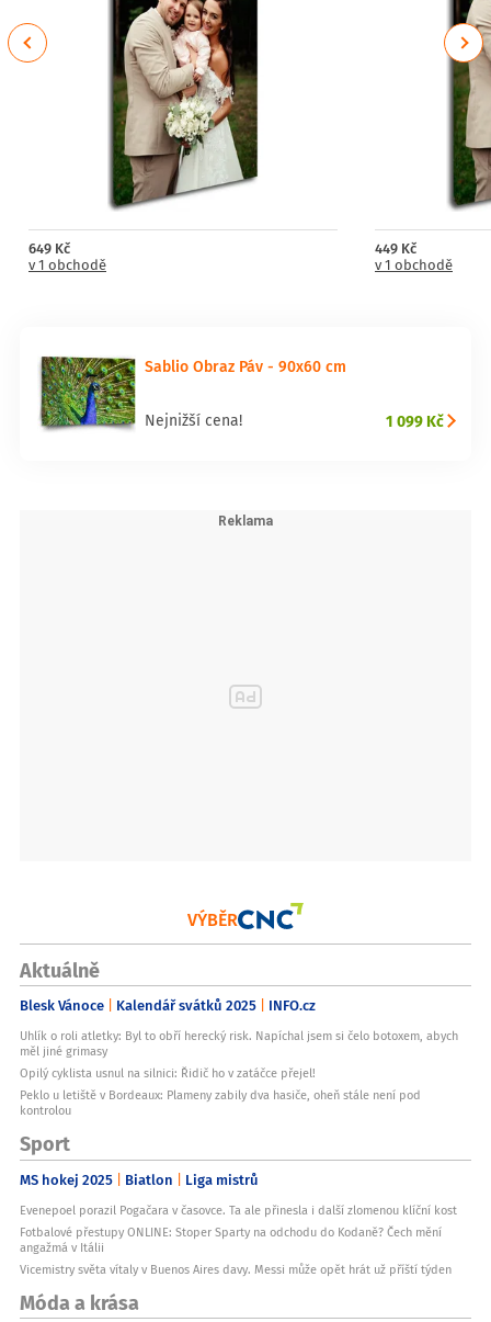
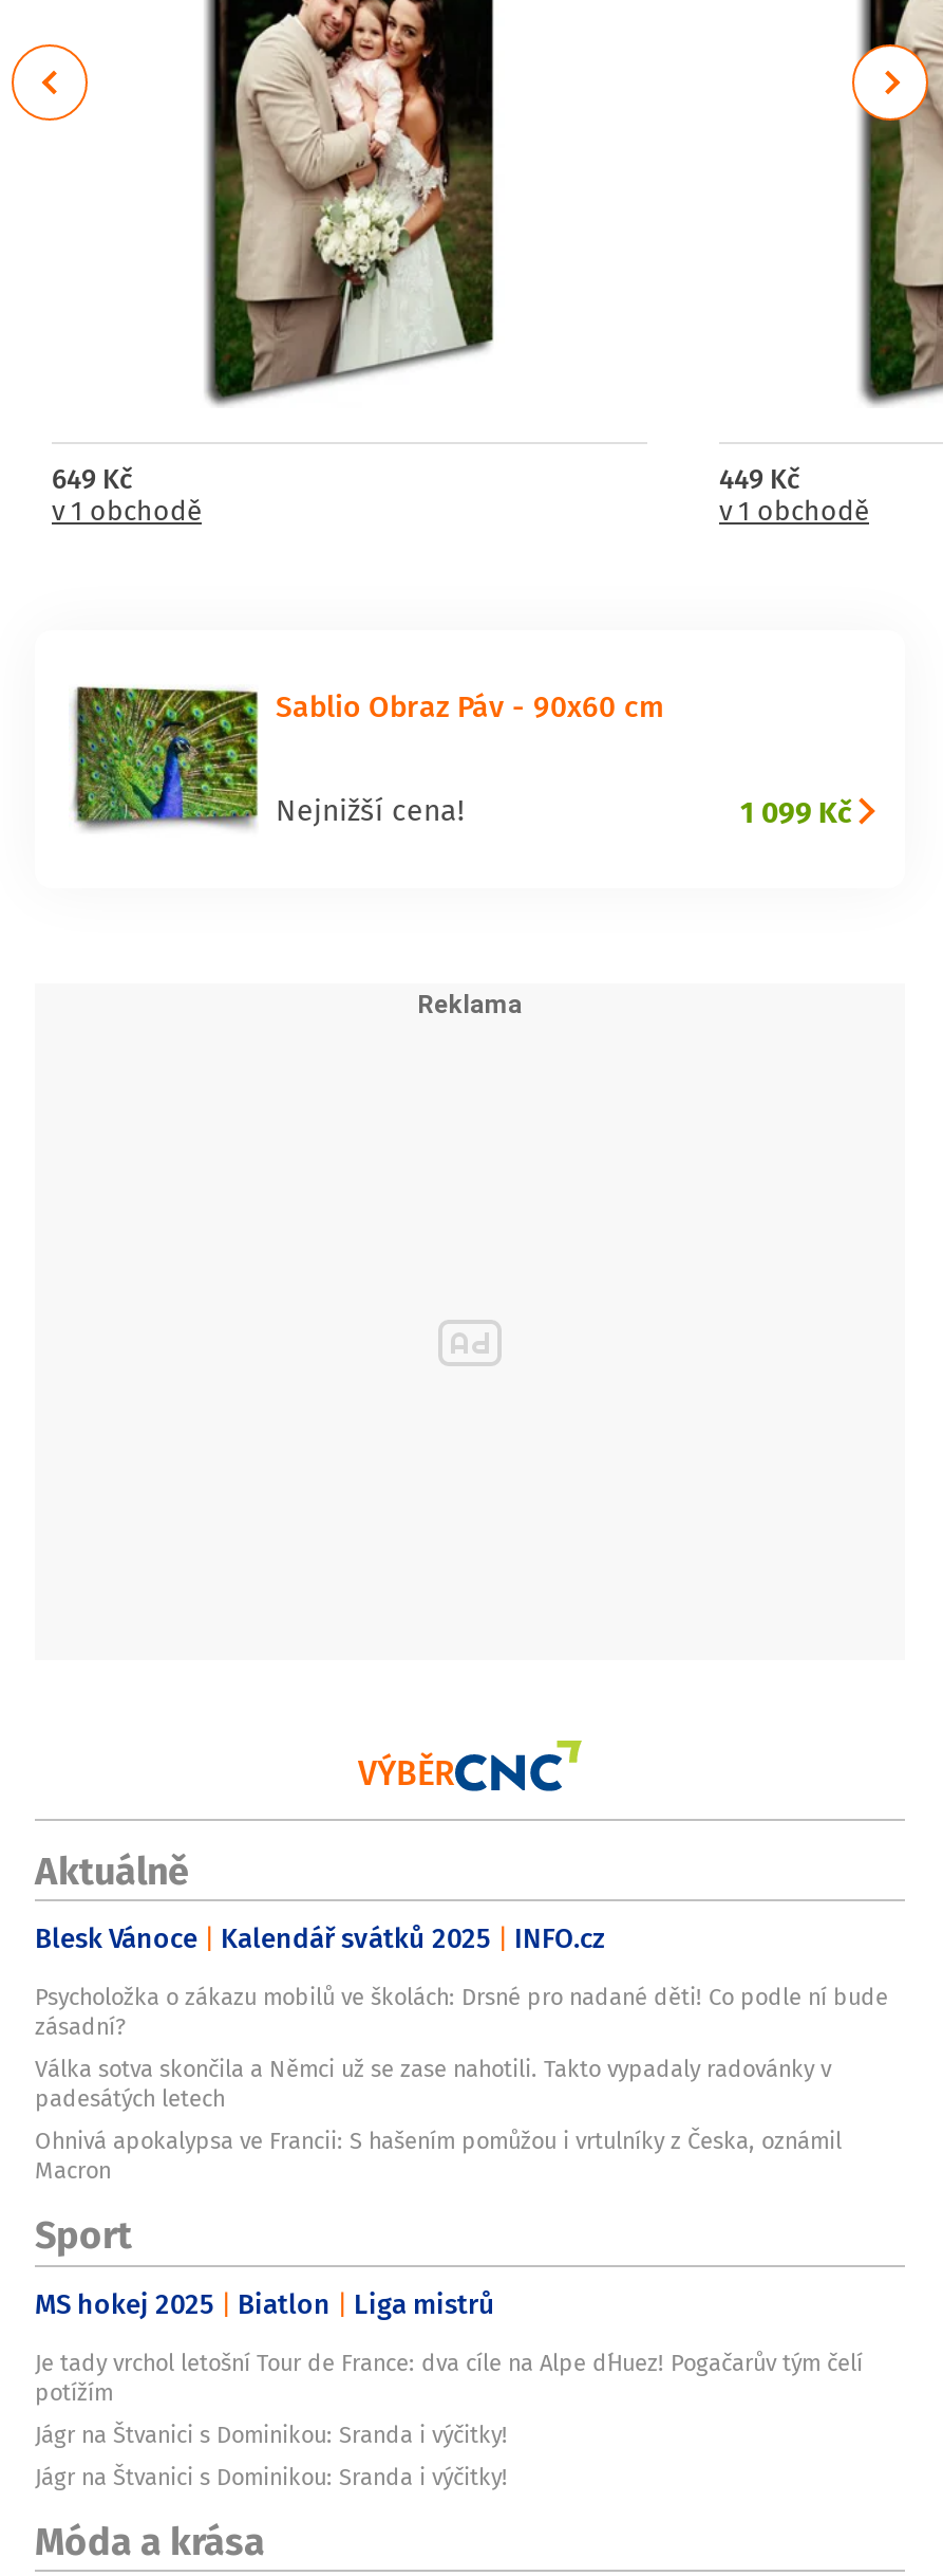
[20,1027,458,1119] Uhlík o roli atletky: Byl to obří herecký risk. Napíchal jsem si čelo botoxem, abych | měl jiné grimasy | Opilý cyklista usnul na silnici: Řidič ho v zatáčce přejel! | Peklo u letiště v Bordeaux: Plameny zabily dva hasiče, oheň stále není pod | kontrolou -> [35,1980,888,2187] Psycholožka o zákazu mobilů ve školách: Drsné pro nadané děti! Co podle ní bude | zásadní? | Válka sotva skončila a Němci už se zase nahotili. Takto vypadaly radovánky v | padesátých letech | Ohnivá apokalypsa ve Francii: S hašením pomůžou i vrtulníky z Česka, oznámil | Macron
[20,1201,457,1278] Evenepoel porazil Pogačara v časovce. Ta ale přinesla i další zlomenou klíční kost | Fotbalové přestupy ONLINE: Stoper Sparty na odchodu do Kodaně? Čech mění | angažmá v Itálii | Vicemistry světa vítaly v Buenos Aires davy. Messi může opět hrát už příští týden -> [35,2345,863,2493] Je tady vrchol letošní Tour de France: dva cíle na Alpe d´Huez! Pogačarův tým čelí | potížím | Jágr na Štvanici s Dominikou: Sranda i výčitky! | Jágr na Štvanici s Dominikou: Sranda i výčitky!

